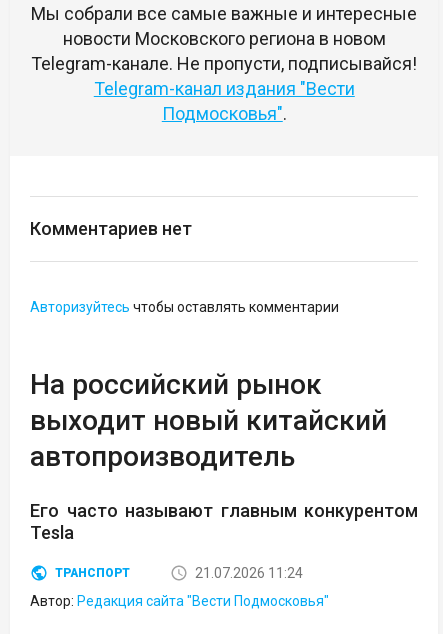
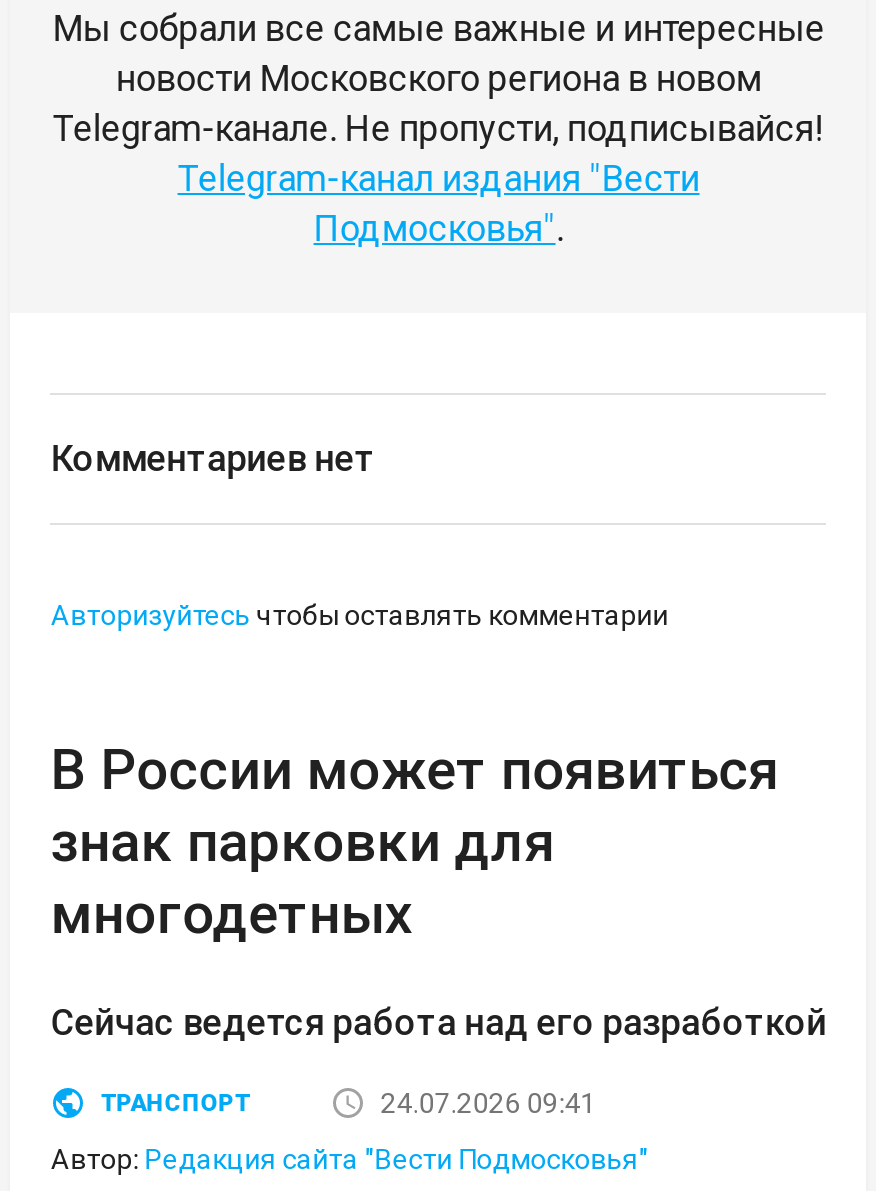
[30,368,387,473] На российский рынок | выходит новый китайский | автопроизводитель -> [51,736,779,946] В России может появиться | знак парковки для | многодетных
[30,500,418,543] Его часто называют главным конкурентом | Tesla -> [51,1000,827,1042] Сейчас ведется работа над его разработкой
[195,565,303,581] 21.07.2026 11:24 -> [381,1086,597,1118] 24.07.2026 09:41

